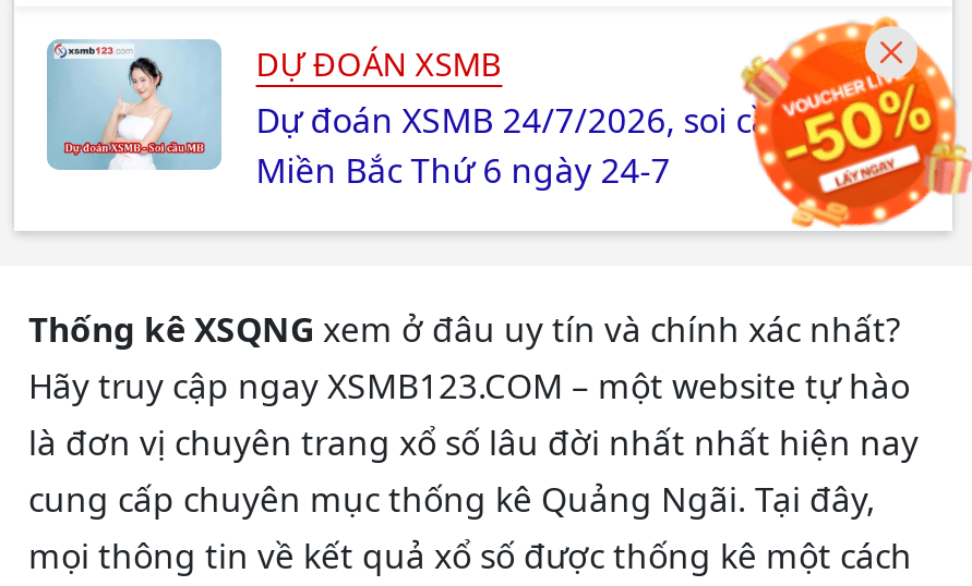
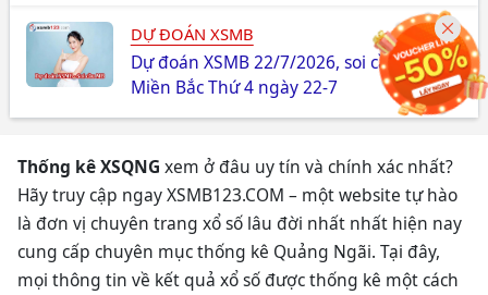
[256,96,882,144] Dự đoán XSMB 24/7/2026, soi cầu xổ số -> [130,50,443,74] Dự đoán XSMB 22/7/2026, soi cầu xổ số
[256,146,670,194] Miền Bắc Thứ 6 ngày 24-7 -> [130,75,337,99] Miền Bắc Thứ 4 ngày 22-7

